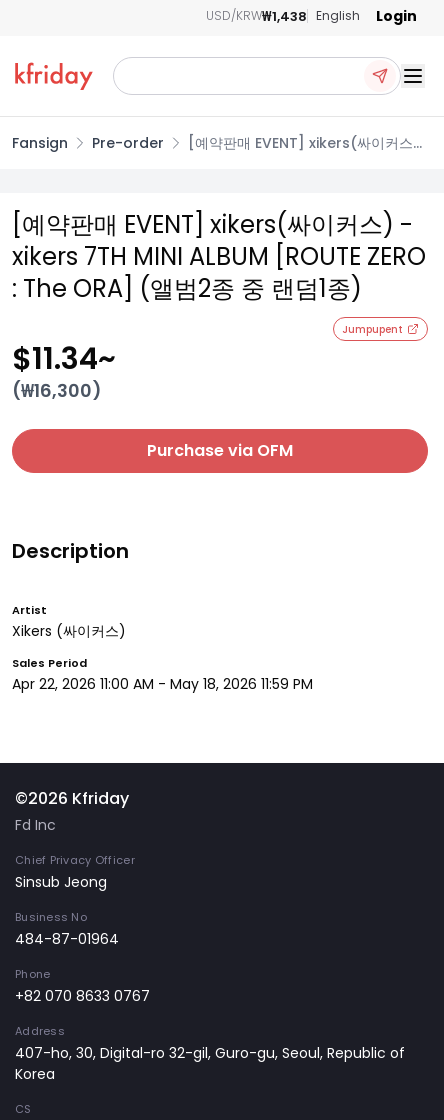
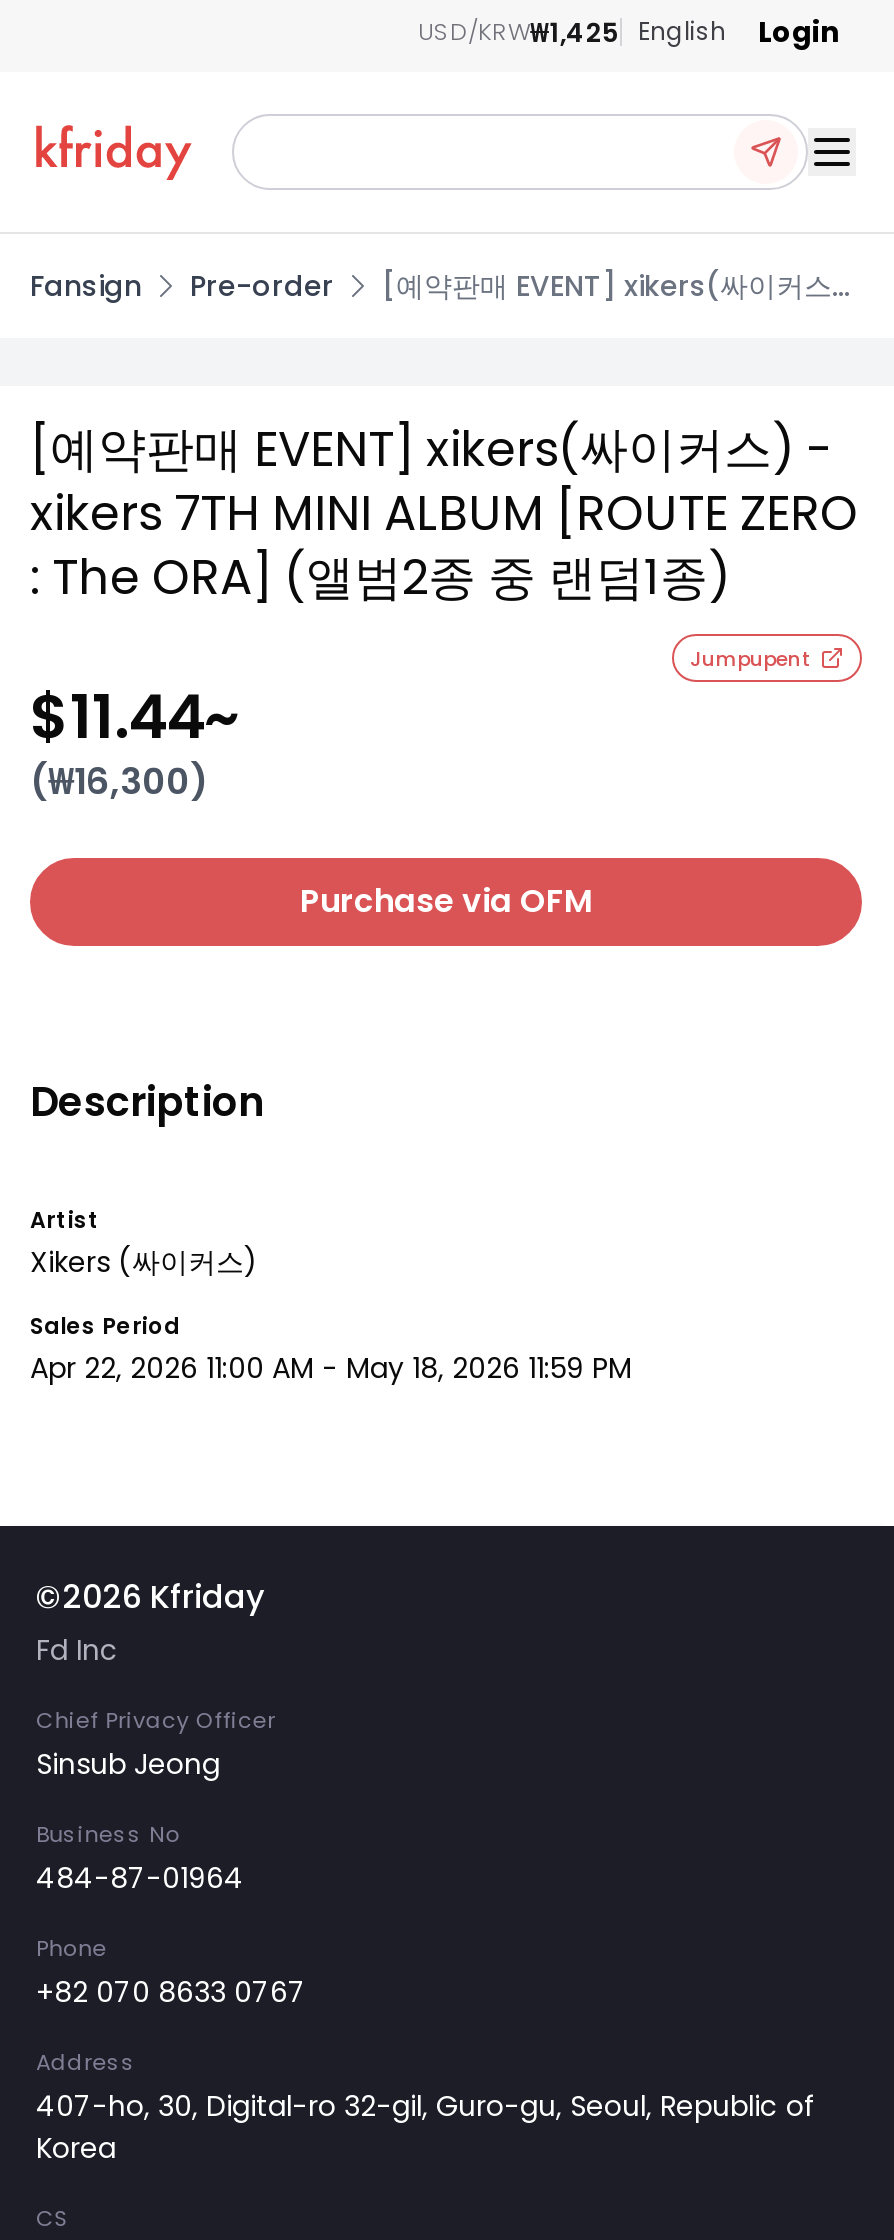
[206,6,360,25] USD/KRW₩1,438 English -> [418,13,726,51] USD/KRW₩1,425 English
[12,338,116,380] $11.34~ -> [30,676,240,760] $11.44~

